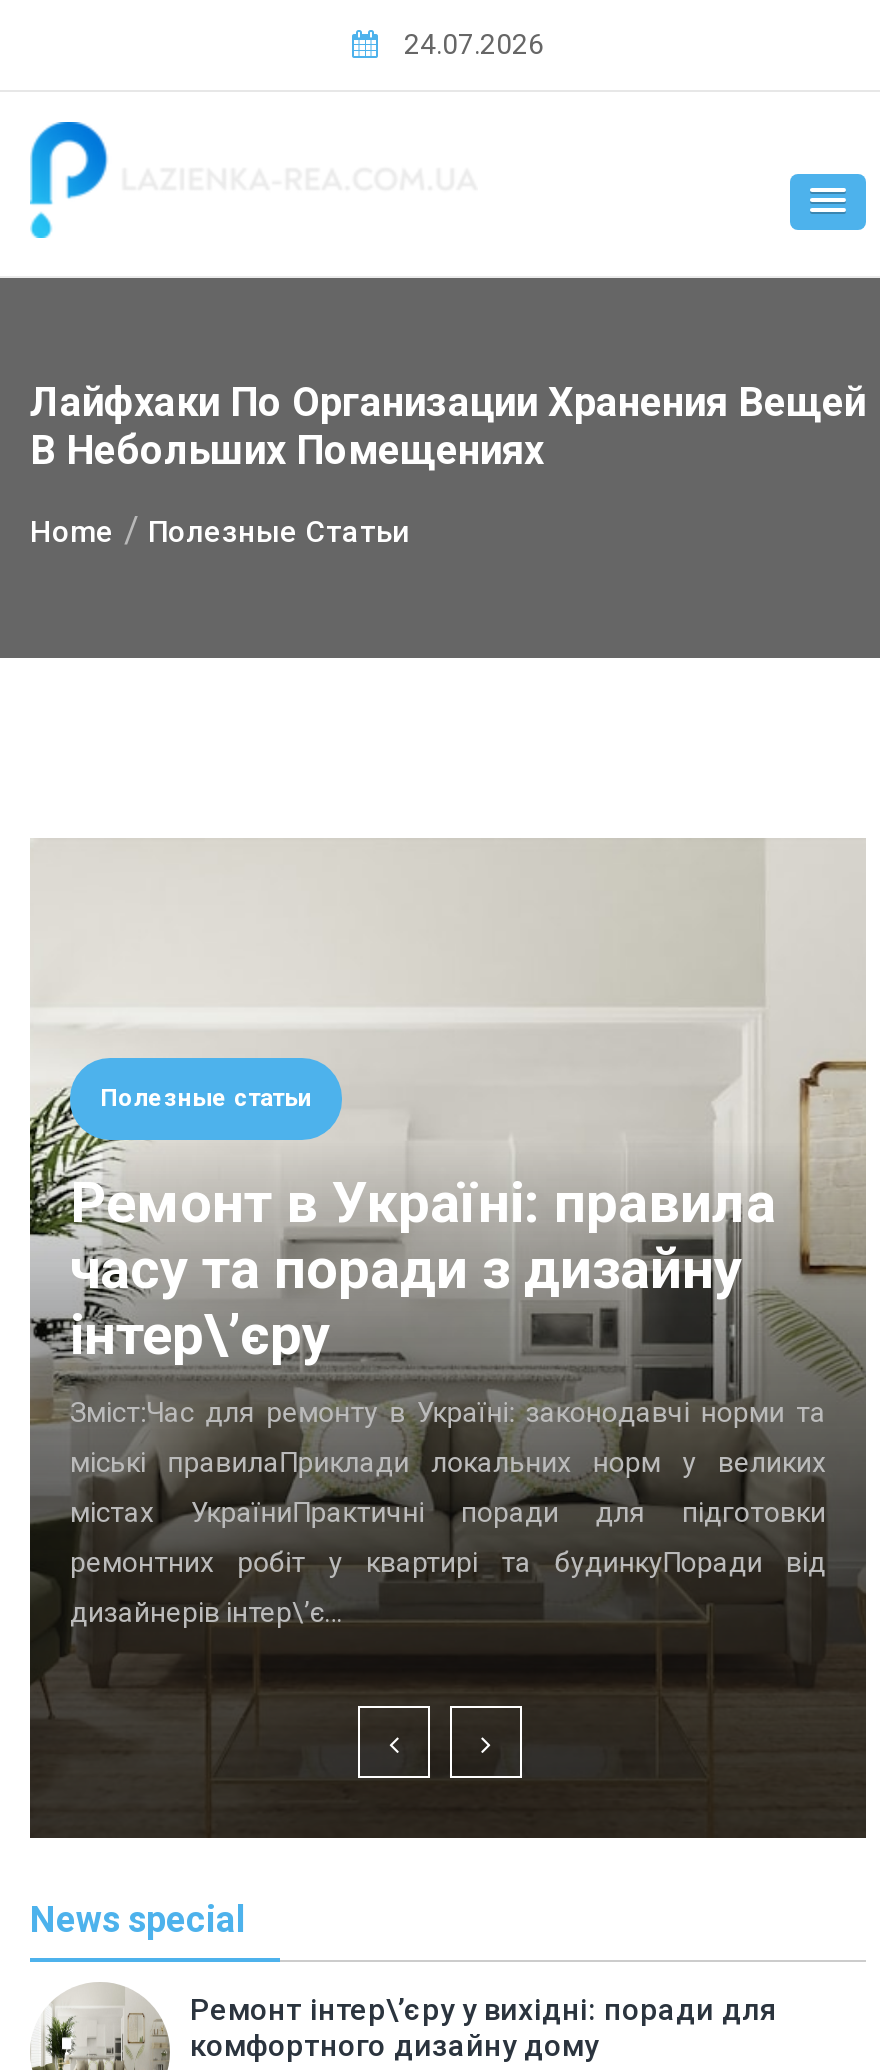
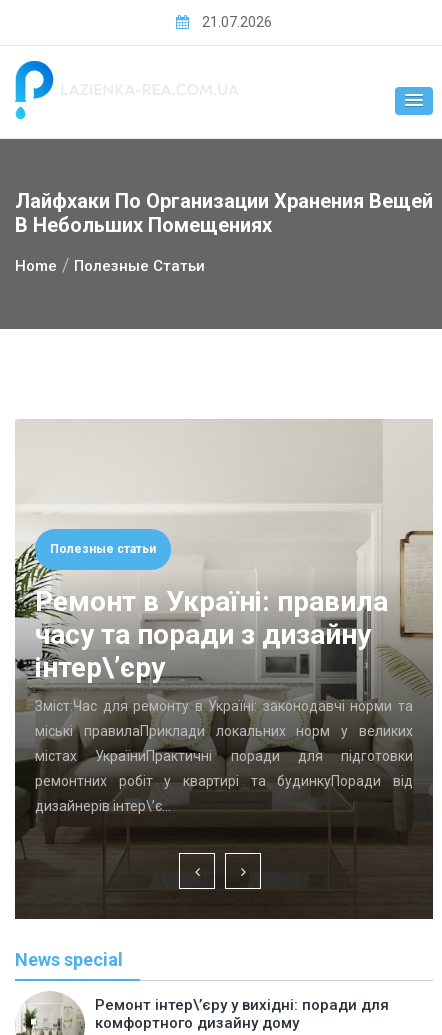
[398,28,544,60] 24.07.2026 -> [199,14,272,30] 21.07.2026

